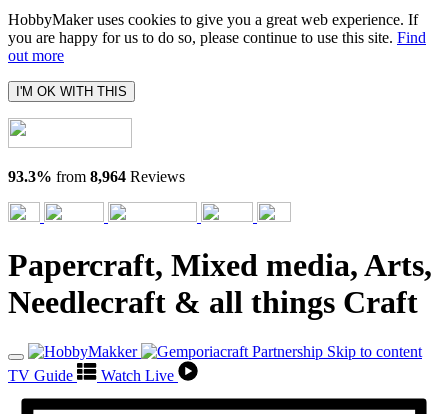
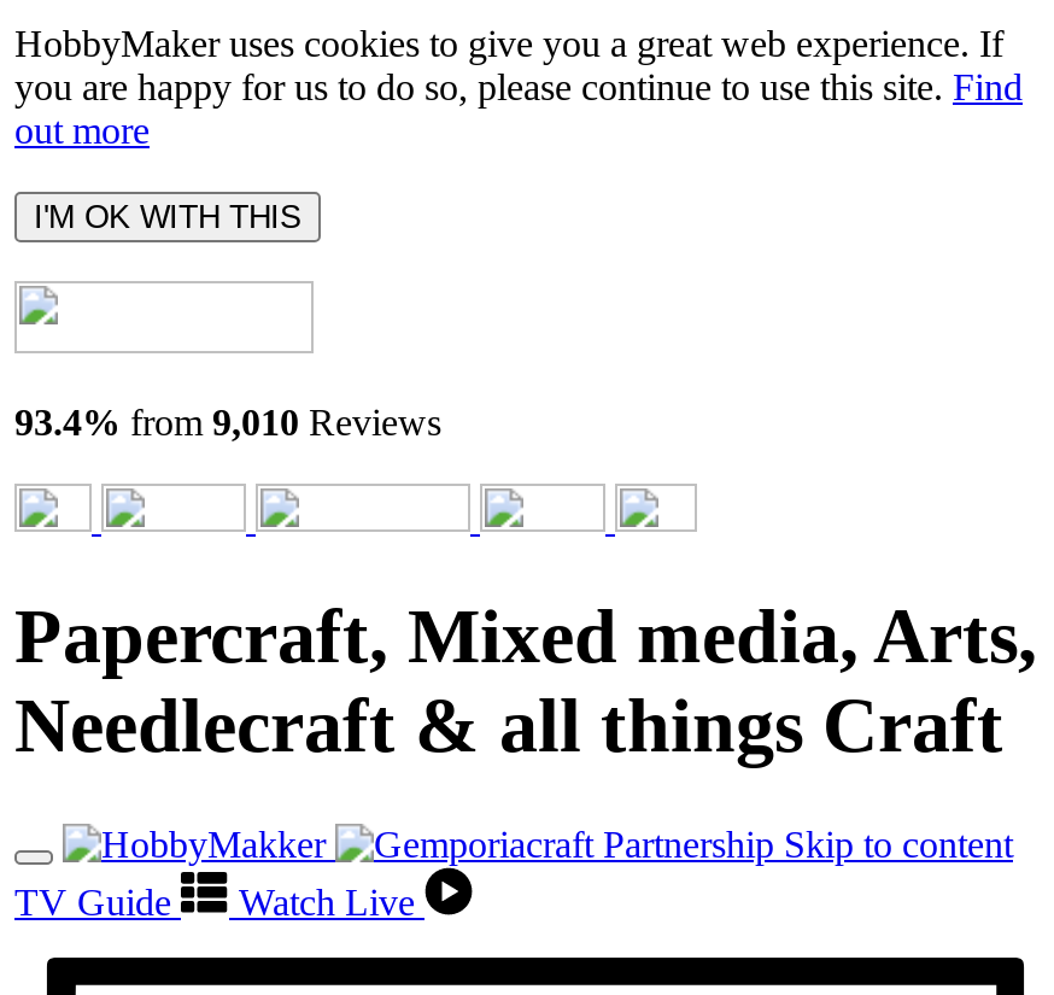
[8,168,185,185] 93.3% from 8,964 Reviews -> [14,402,441,443] 93.4% from 9,010 Reviews

